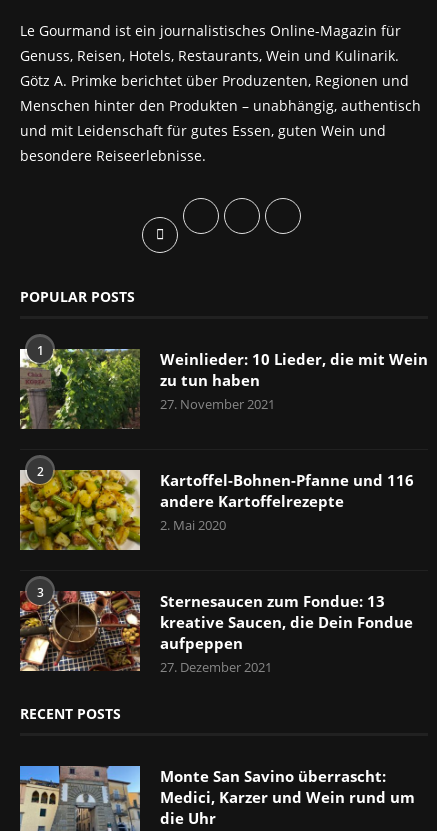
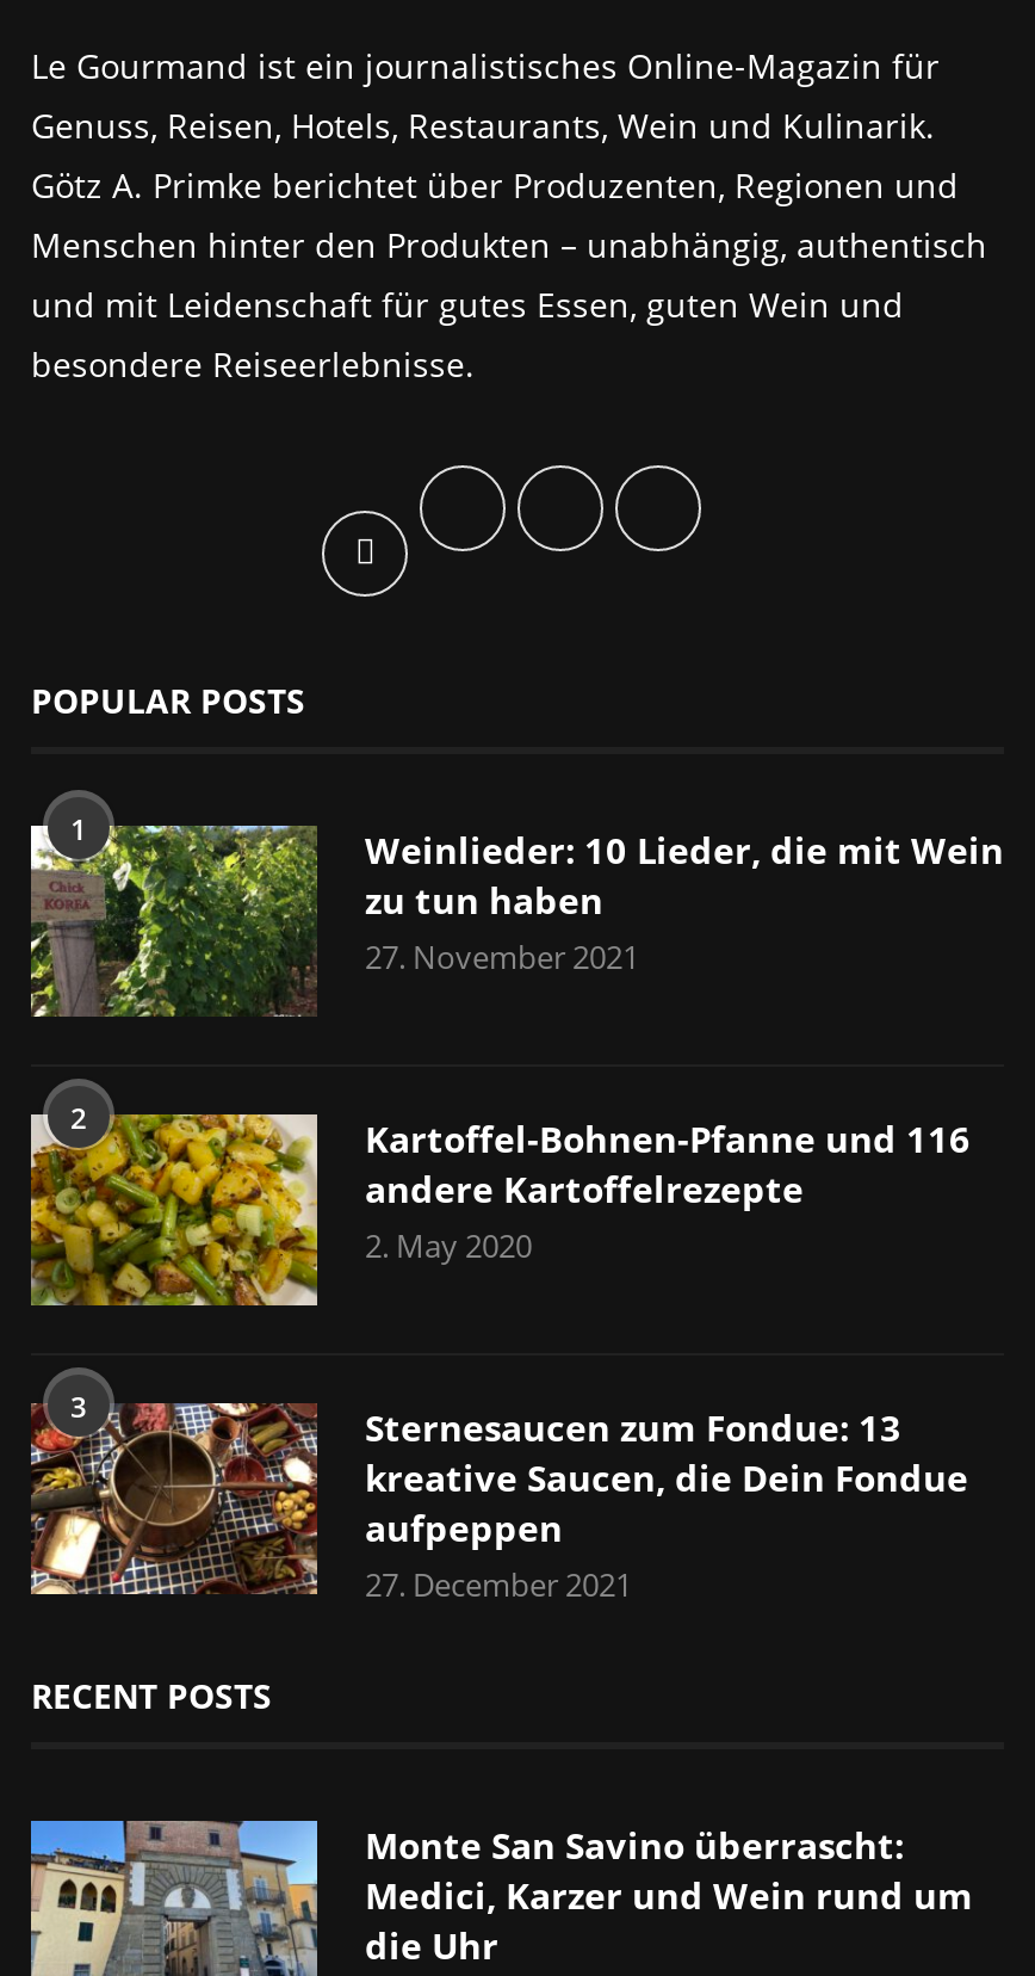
[160,516,226,534] 2. Mai 2020 -> [365,1225,532,1268] 2. May 2020
[160,658,272,676] 27. Dezember 2021 -> [365,1564,632,1607] 27. December 2021

